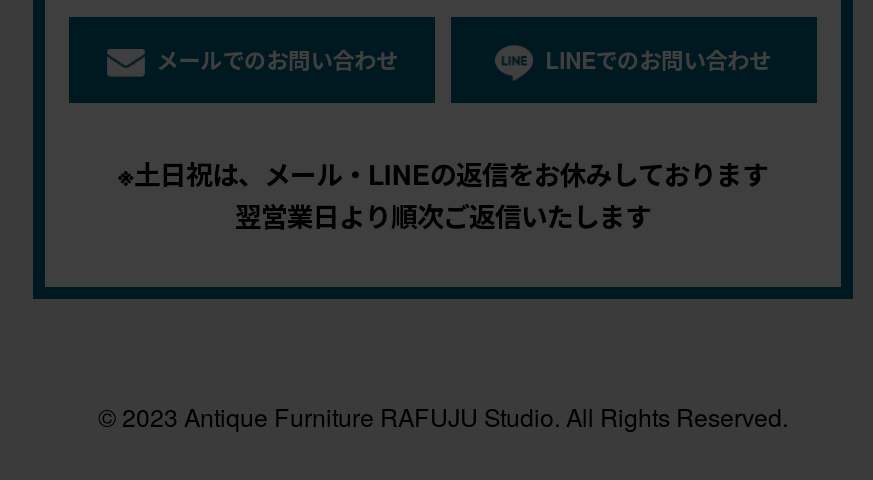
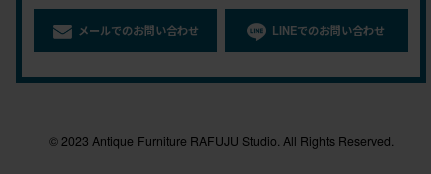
[118,156,768,236] ※土日祝は、メール・LINEの返信をお休みしております | 翌営業日より順次ご返信いたします -> none

